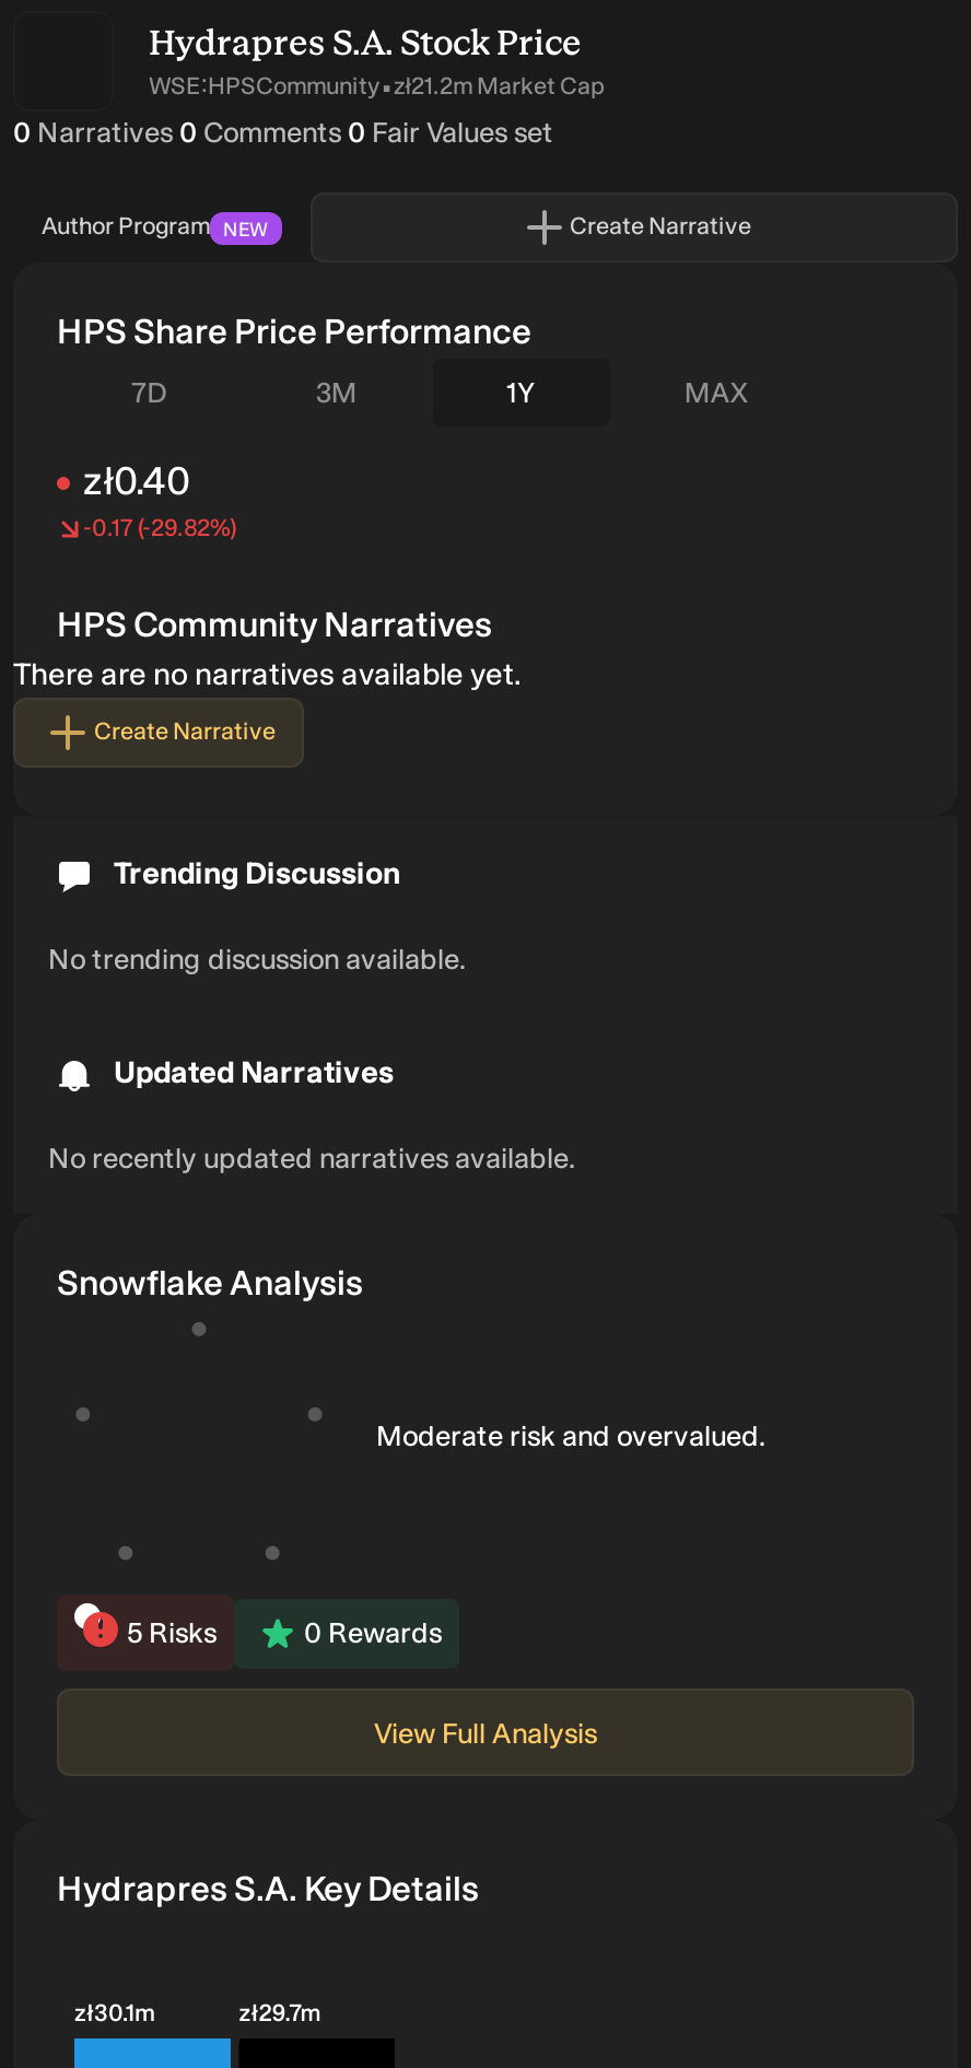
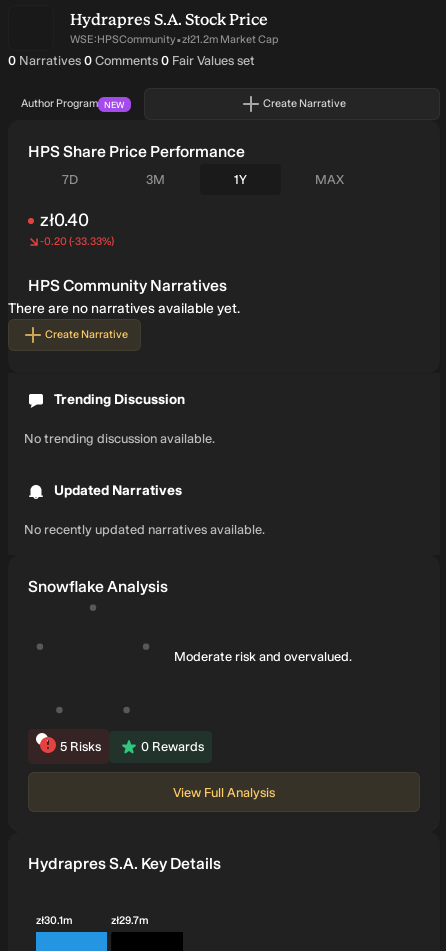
[83,514,236,542] -0.17 (-29.82%) -> [40,235,114,248] -0.20 (-33.33%)

